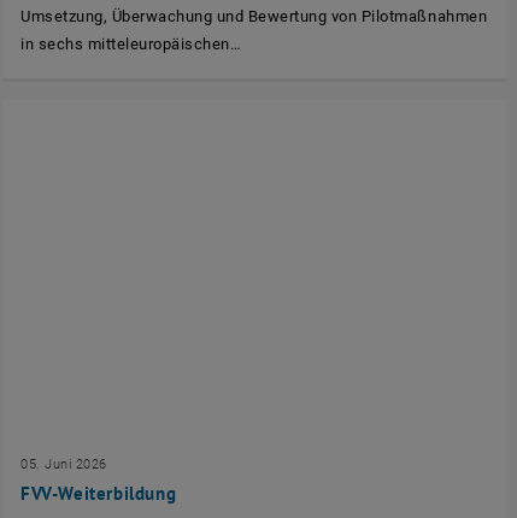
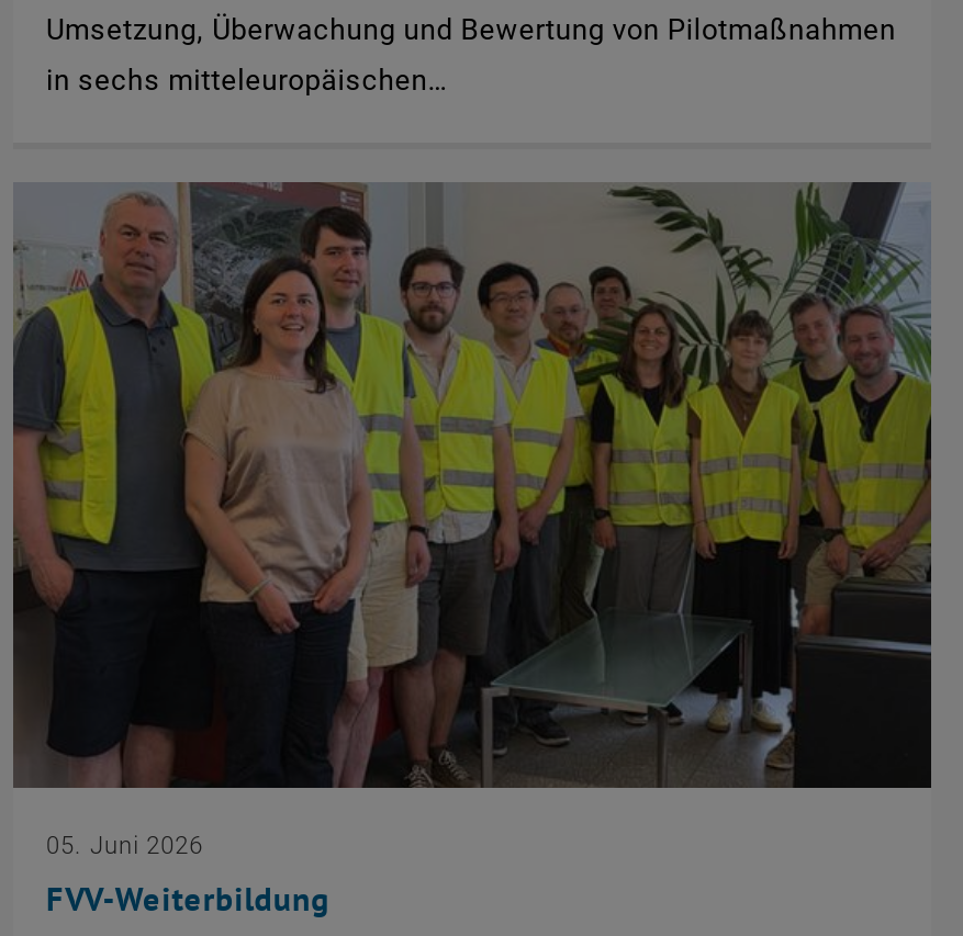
none -> [11,180,933,790] [image]

